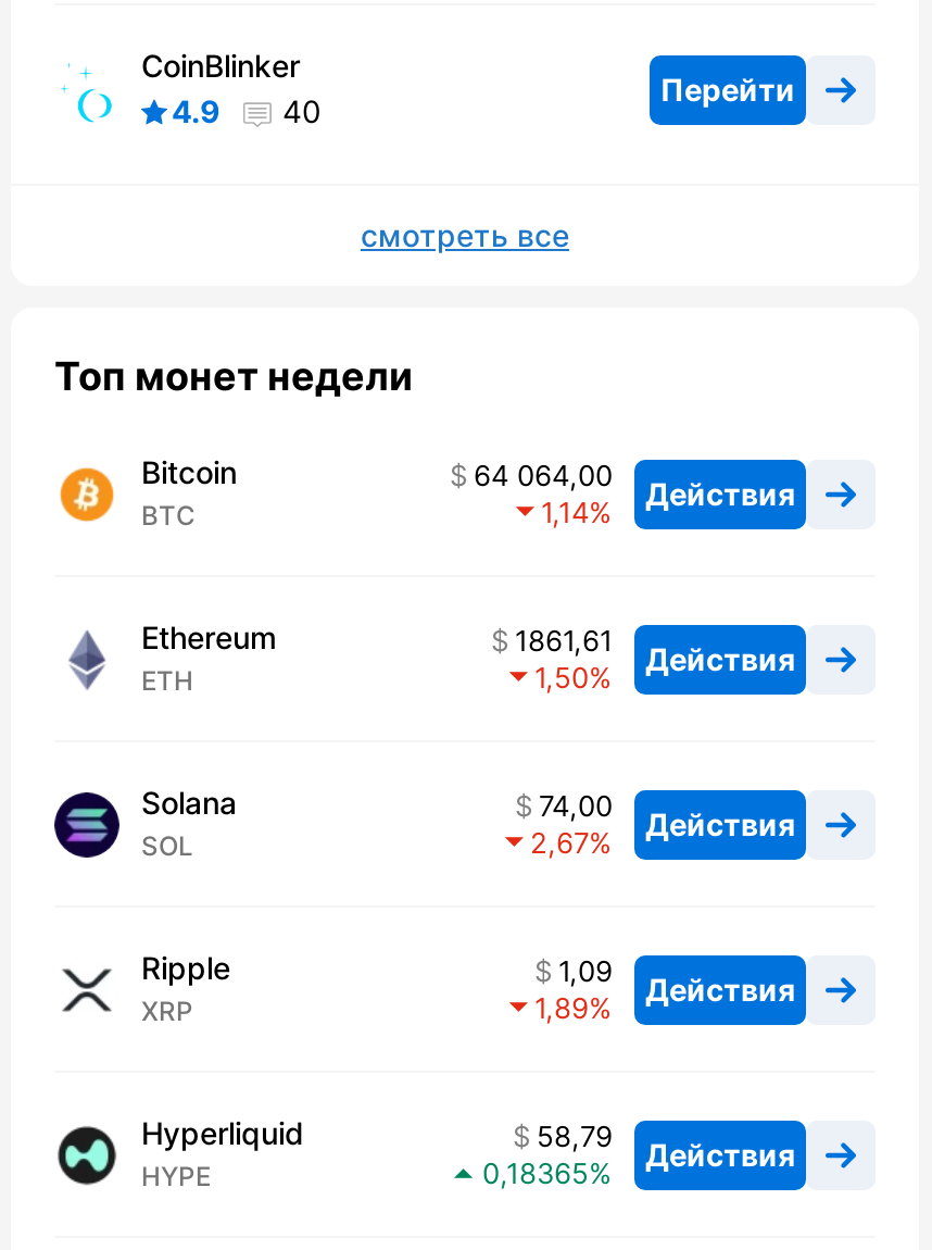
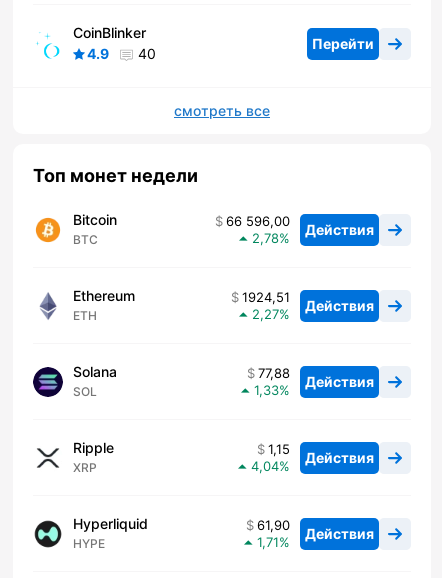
[474,458,795,512] 64 064,00 Действия -> [226,213,374,238] 66 596,00 Действия
[541,495,589,530] 1,14 -> [252,230,279,246] 2,78
[515,624,795,677] 1861,61 Действия -> [242,289,374,314] 1924,51 Действия
[534,661,589,695] 1,50 -> [252,306,279,322] 2,27
[539,789,795,842] 74,00 Действия -> [258,365,374,390] 77,88 Действия
[530,826,589,861] 2,67 -> [254,382,279,398] 1,33
[558,954,795,1007] 1,09 Действия -> [268,441,374,466] 1,15 Действия
[534,991,589,1026] 1,89 -> [251,458,279,474] 4,04
[537,1119,795,1173] 58,79 Действия -> [257,517,374,542] 61,90 Действия
[482,1156,589,1191] 0,18365 -> [257,534,279,550] 1,71

